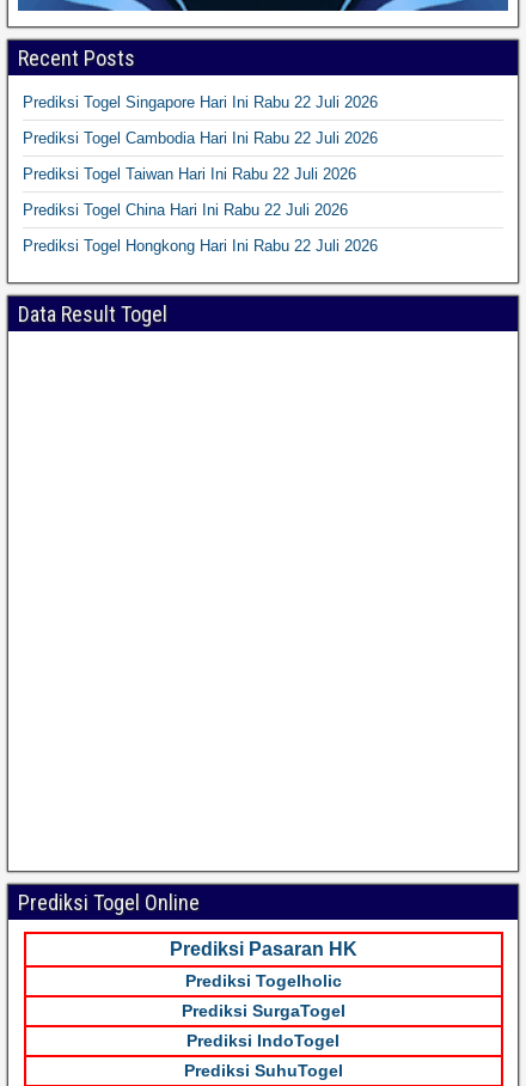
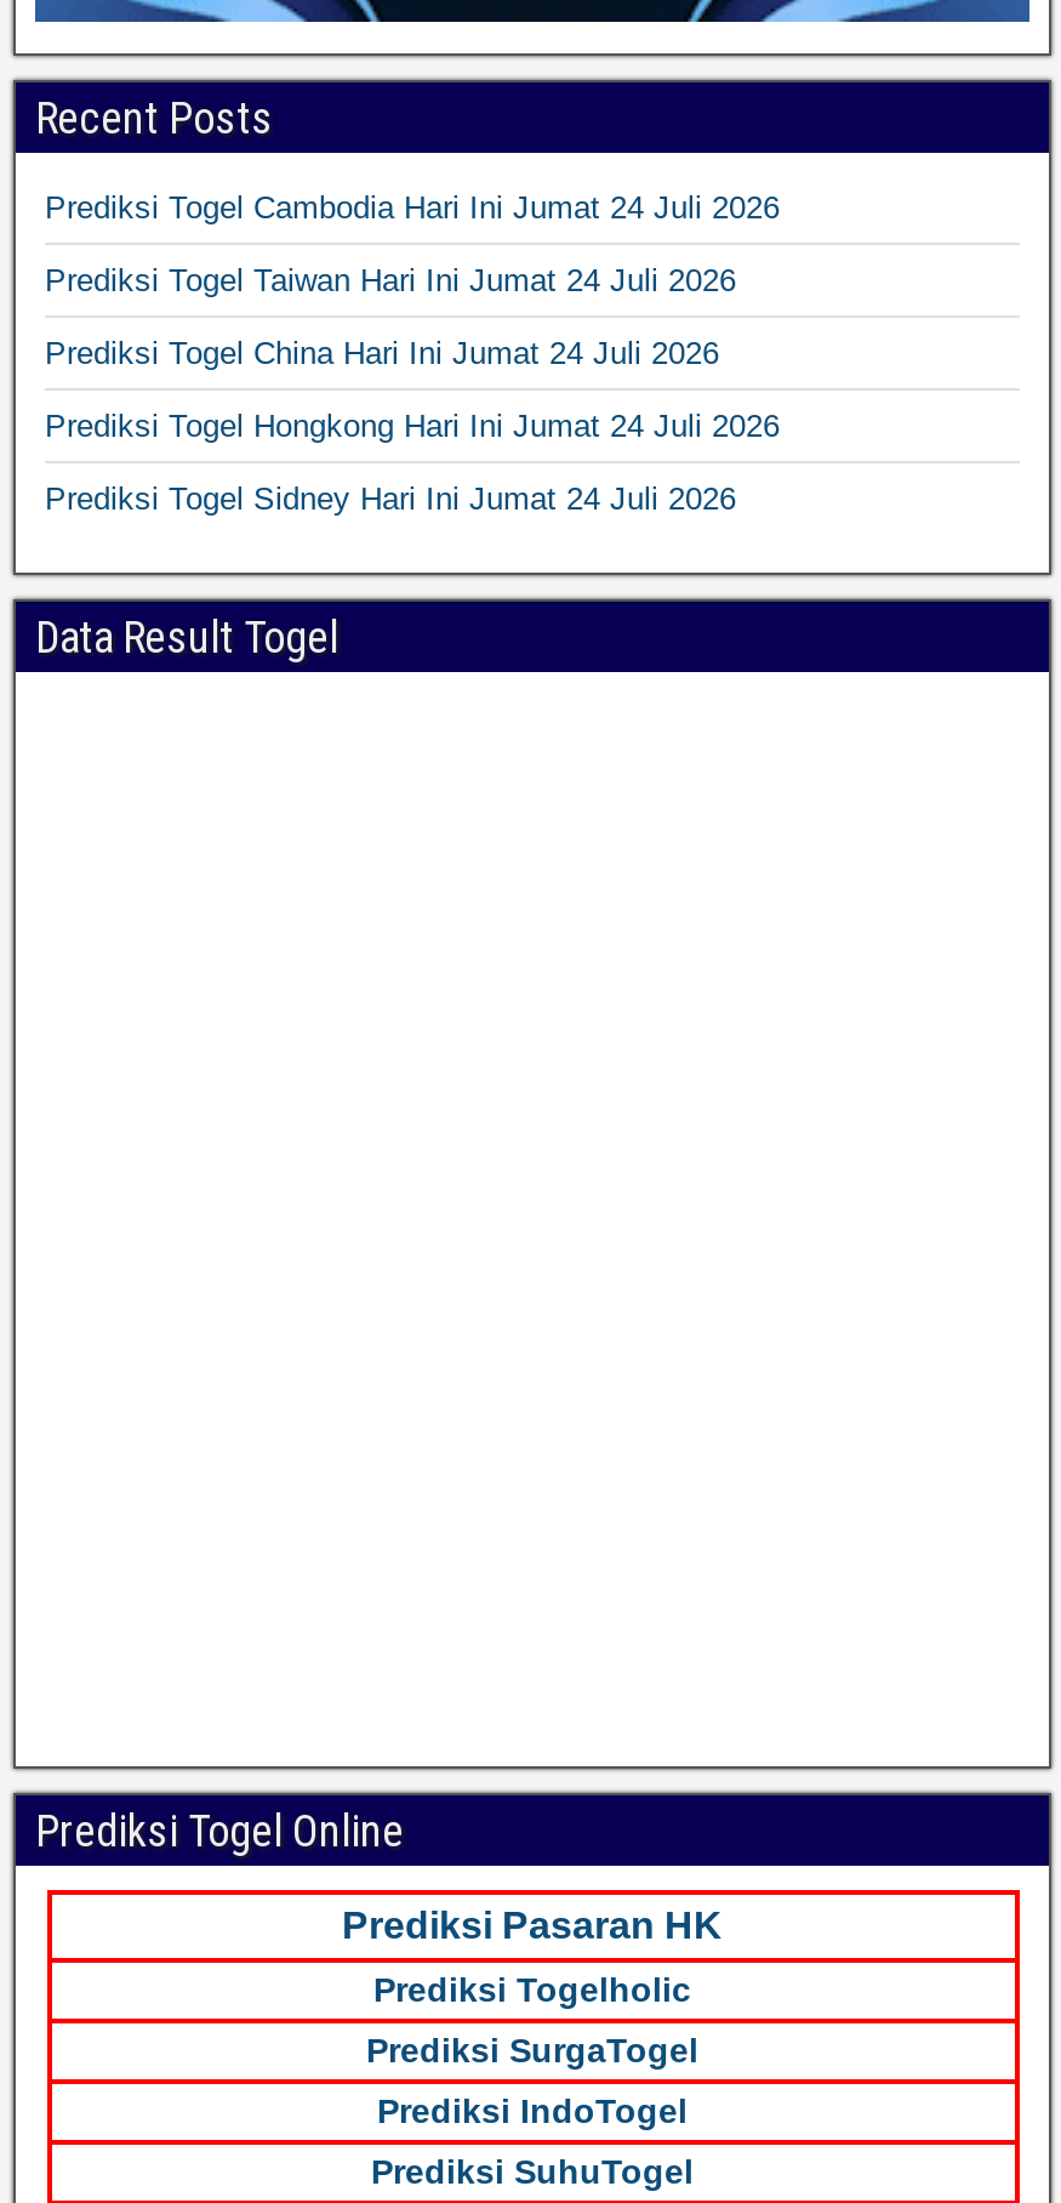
[23,94,378,111] Prediksi Togel Singapore Hari Ini Rabu 22 Juli 2026 -> [45,190,780,226] Prediksi Togel Cambodia Hari Ini Jumat 24 Juli 2026
[23,129,378,147] Prediksi Togel Cambodia Hari Ini Rabu 22 Juli 2026 -> [45,263,736,299] Prediksi Togel Taiwan Hari Ini Jumat 24 Juli 2026
[23,165,356,183] Prediksi Togel Taiwan Hari Ini Rabu 22 Juli 2026 -> [45,335,719,372] Prediksi Togel China Hari Ini Jumat 24 Juli 2026
[23,201,348,219] Prediksi Togel China Hari Ini Rabu 22 Juli 2026 -> [45,408,780,444] Prediksi Togel Hongkong Hari Ini Jumat 24 Juli 2026
[23,237,378,255] Prediksi Togel Hongkong Hari Ini Rabu 22 Juli 2026 -> [45,481,736,517] Prediksi Togel Sidney Hari Ini Jumat 24 Juli 2026

